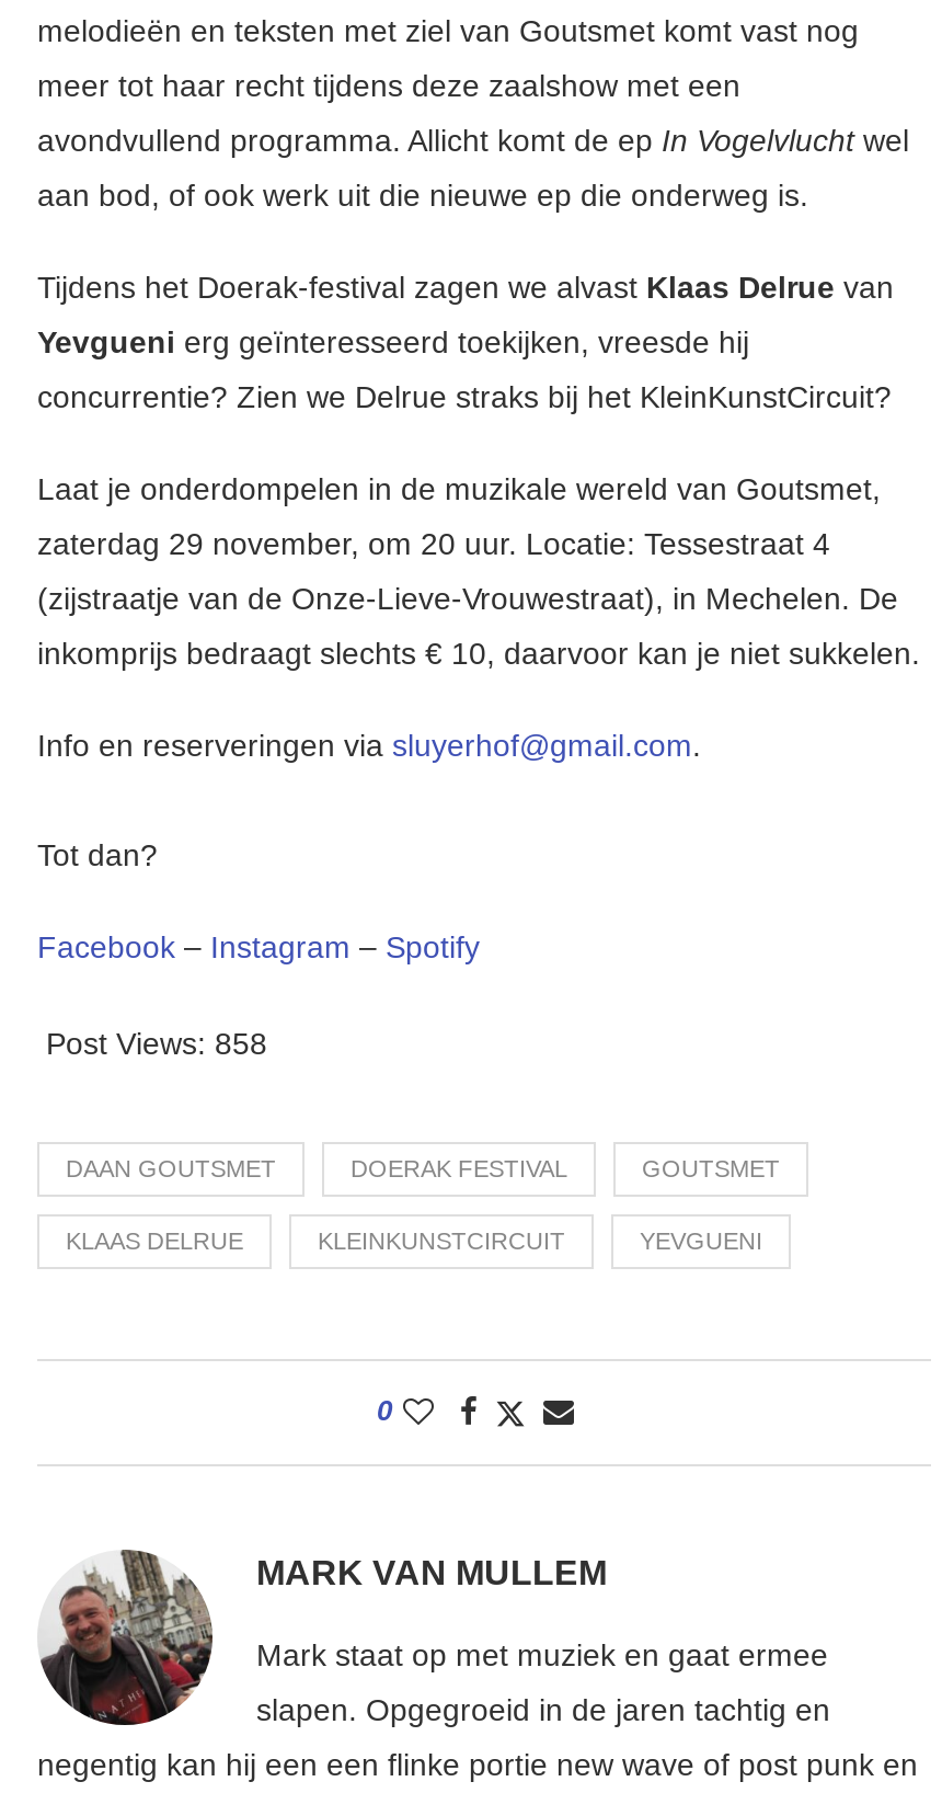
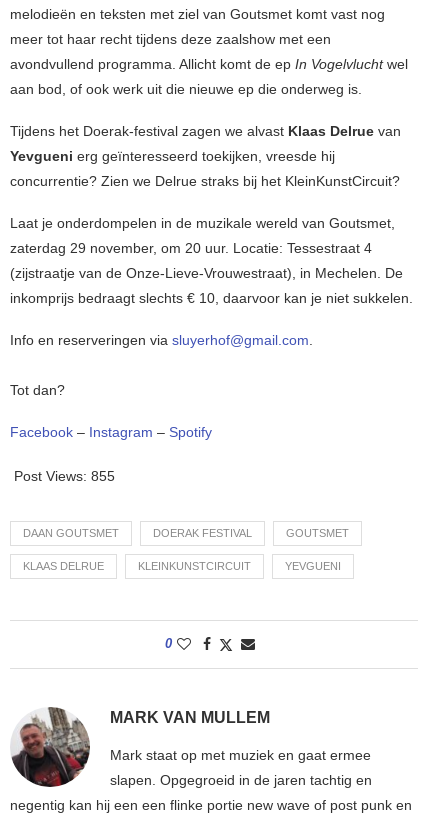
[46,1026,267,1062] Post Views: 858 -> [14,468,115,484] Post Views: 855

